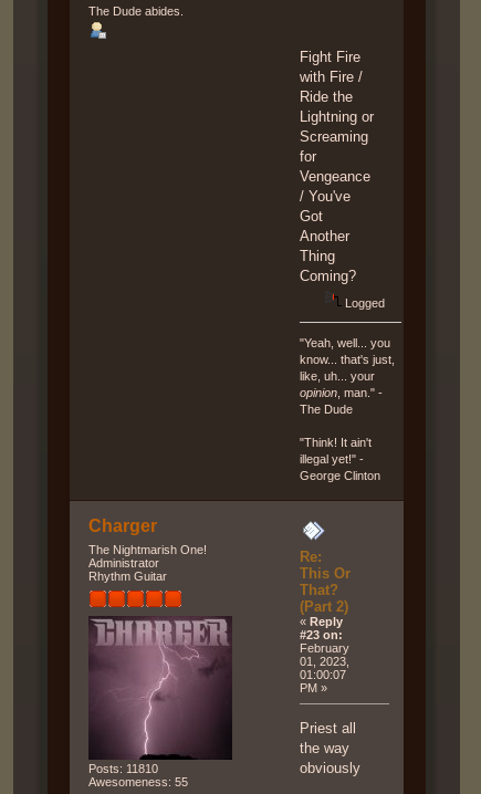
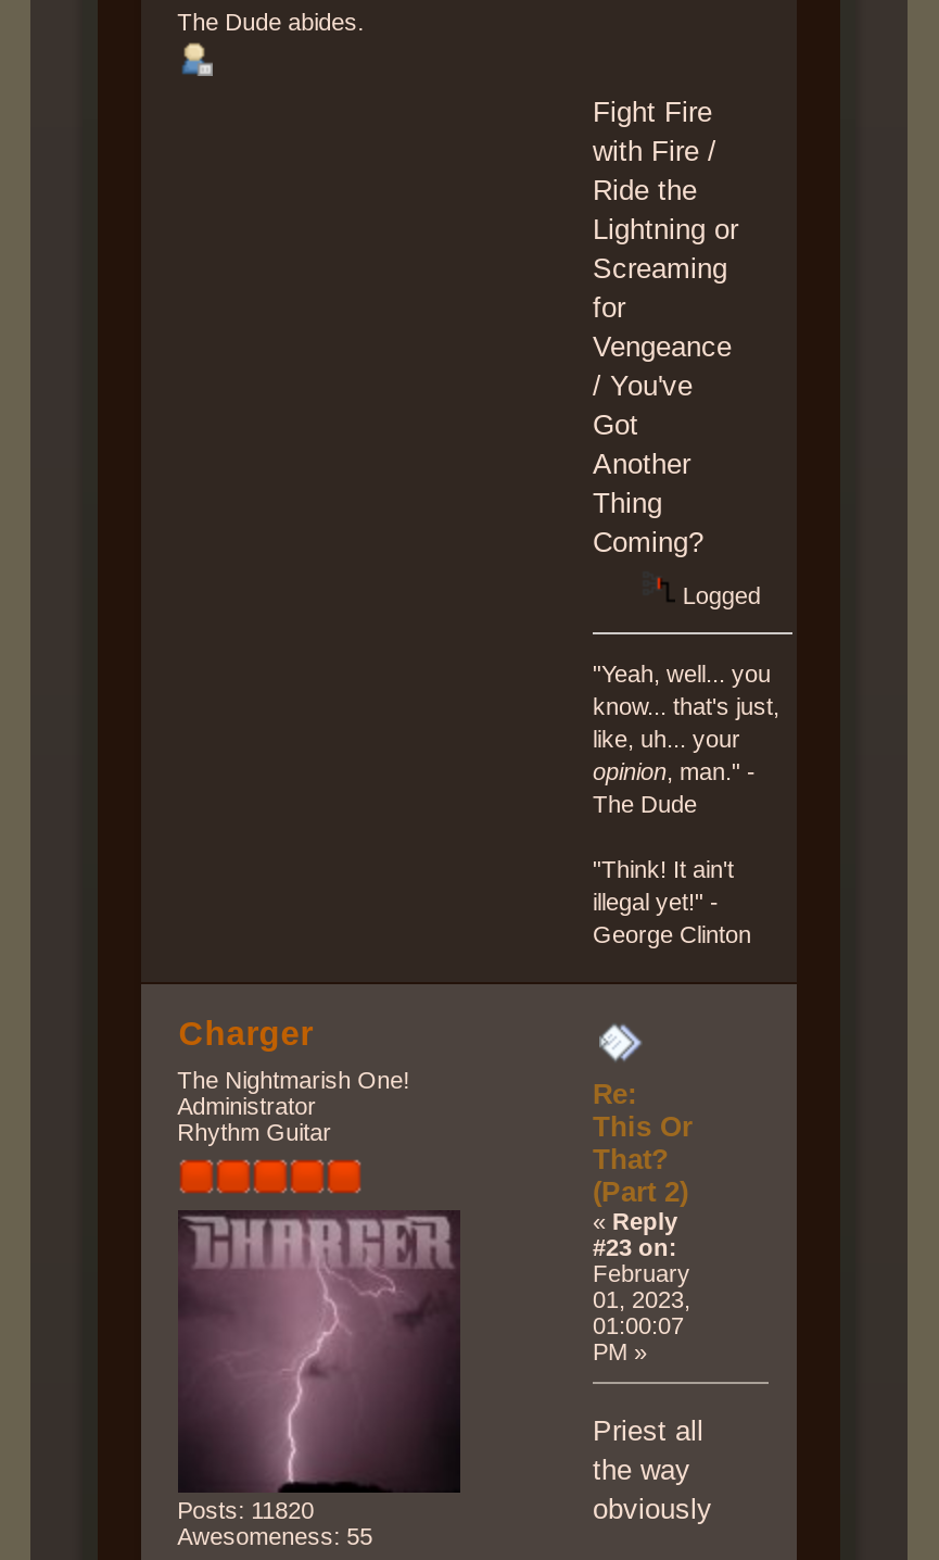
[88,762,158,776] Posts: 11810 -> [177,1498,314,1524] Posts: 11820

